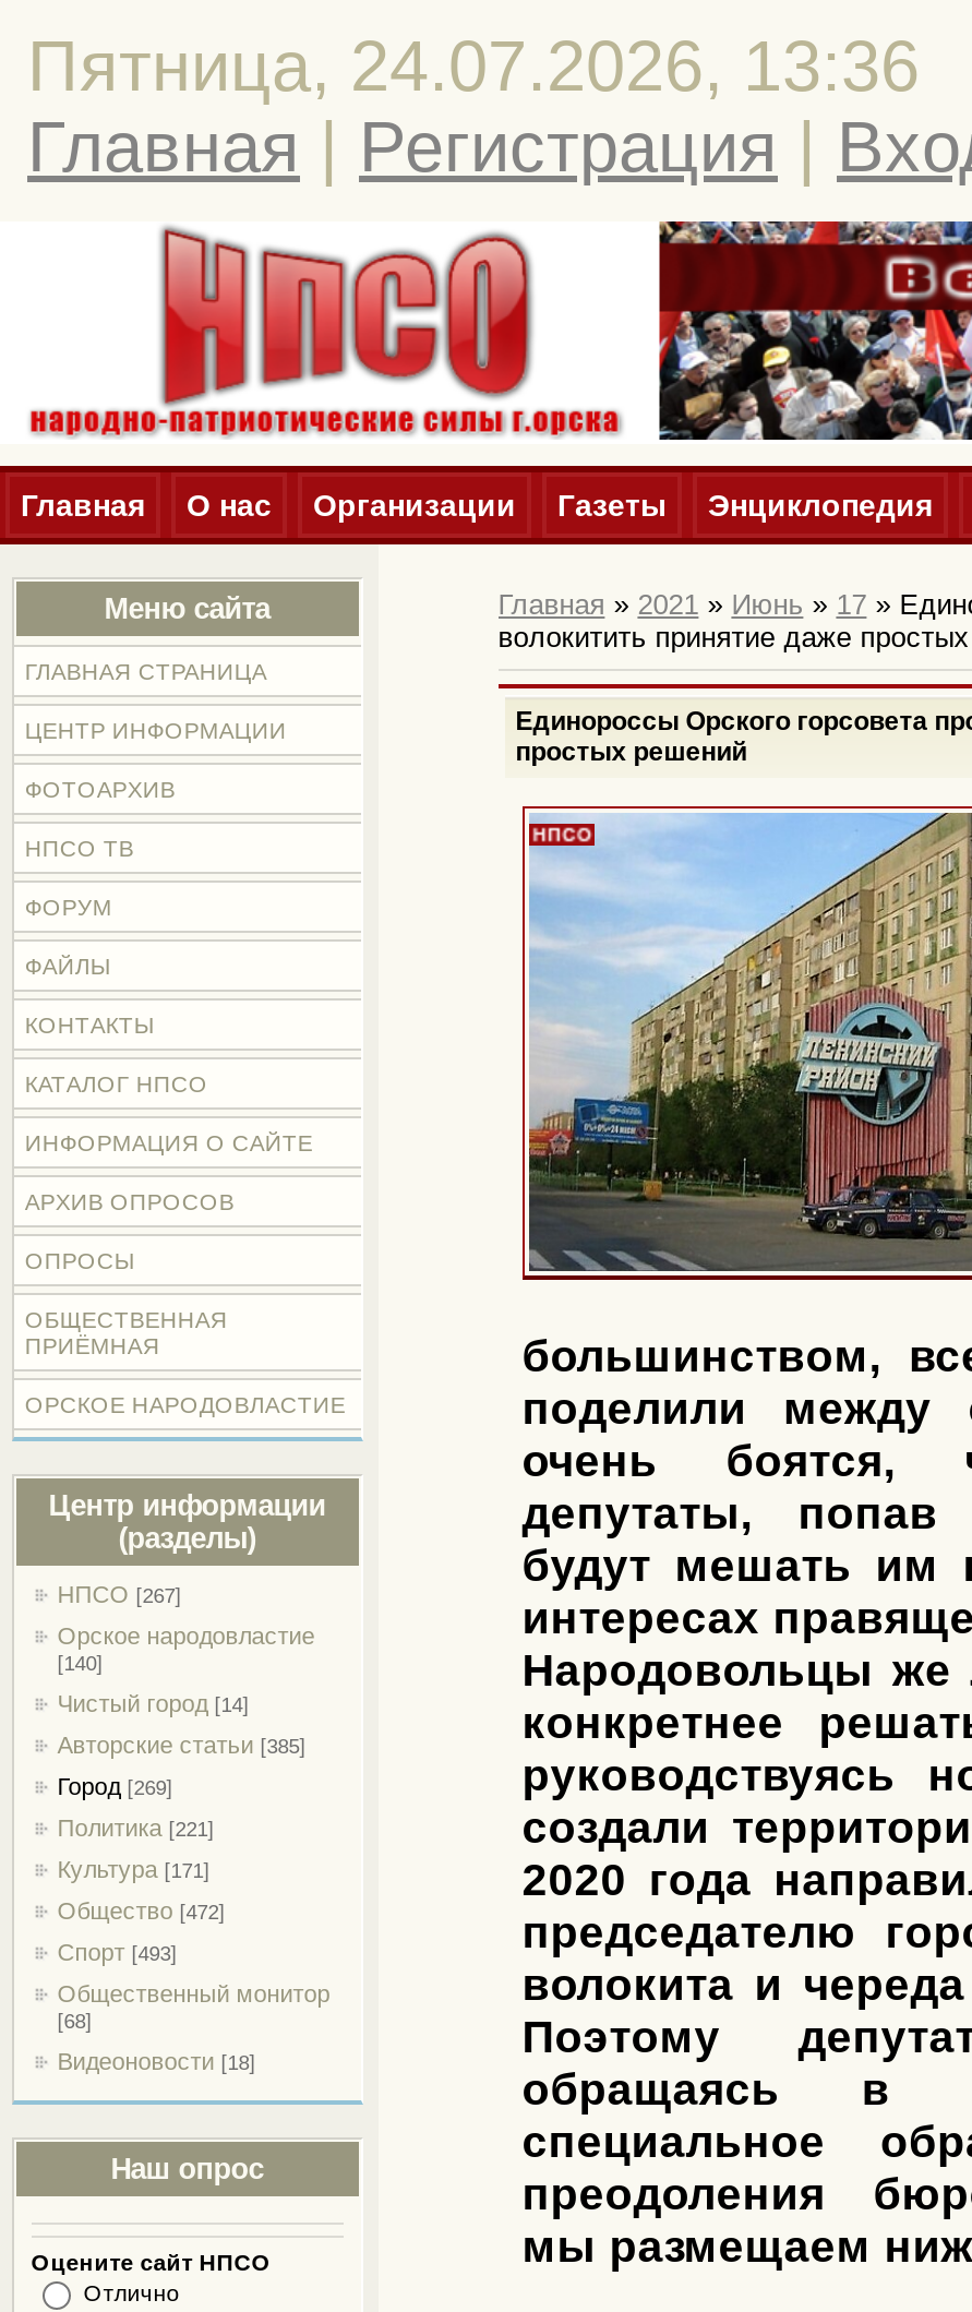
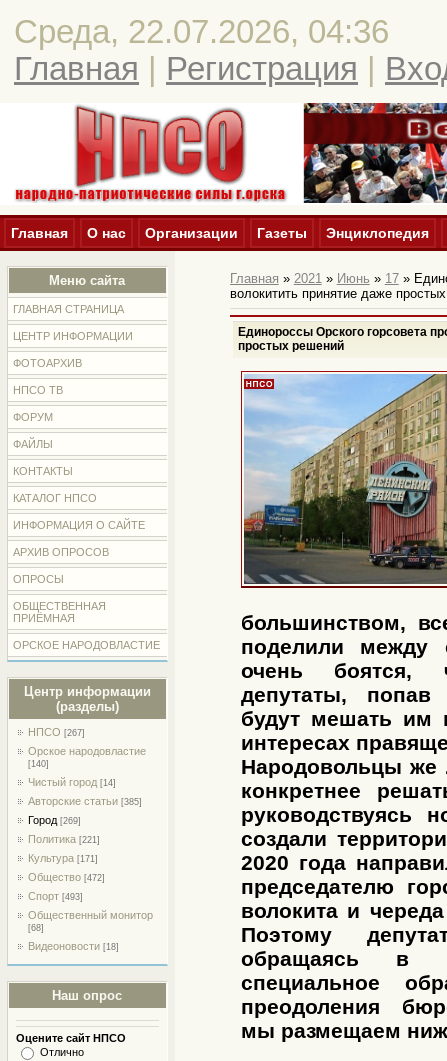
[27,27,920,106] Пятница, 24.07.2026, 13:36 -> [14,14,389,50] Среда, 22.07.2026, 04:36

